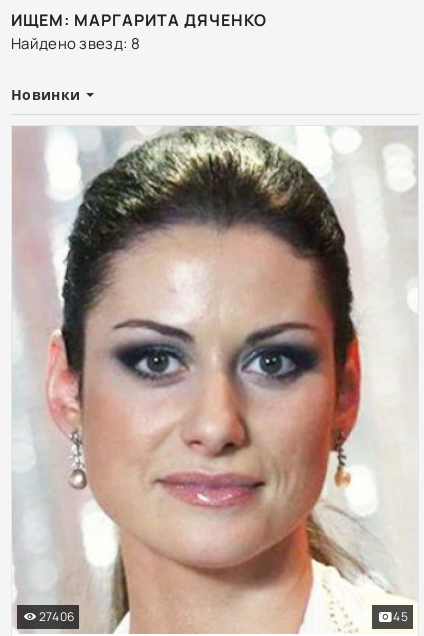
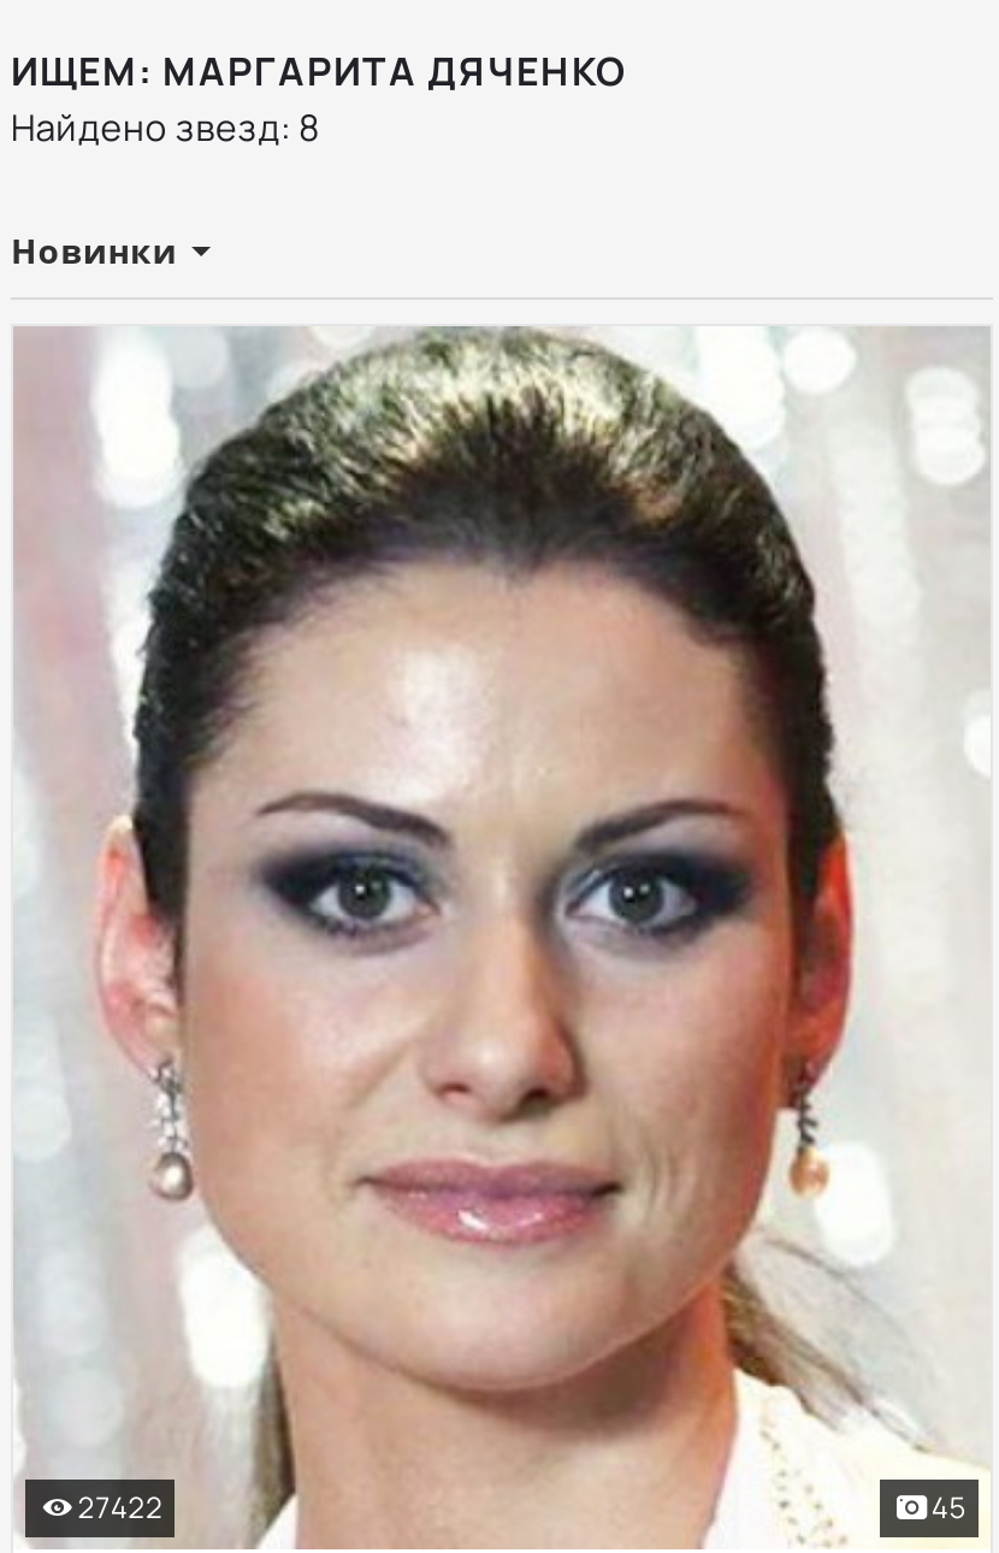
[39,608,74,625] 27406 -> [78,1487,163,1528] 27422

